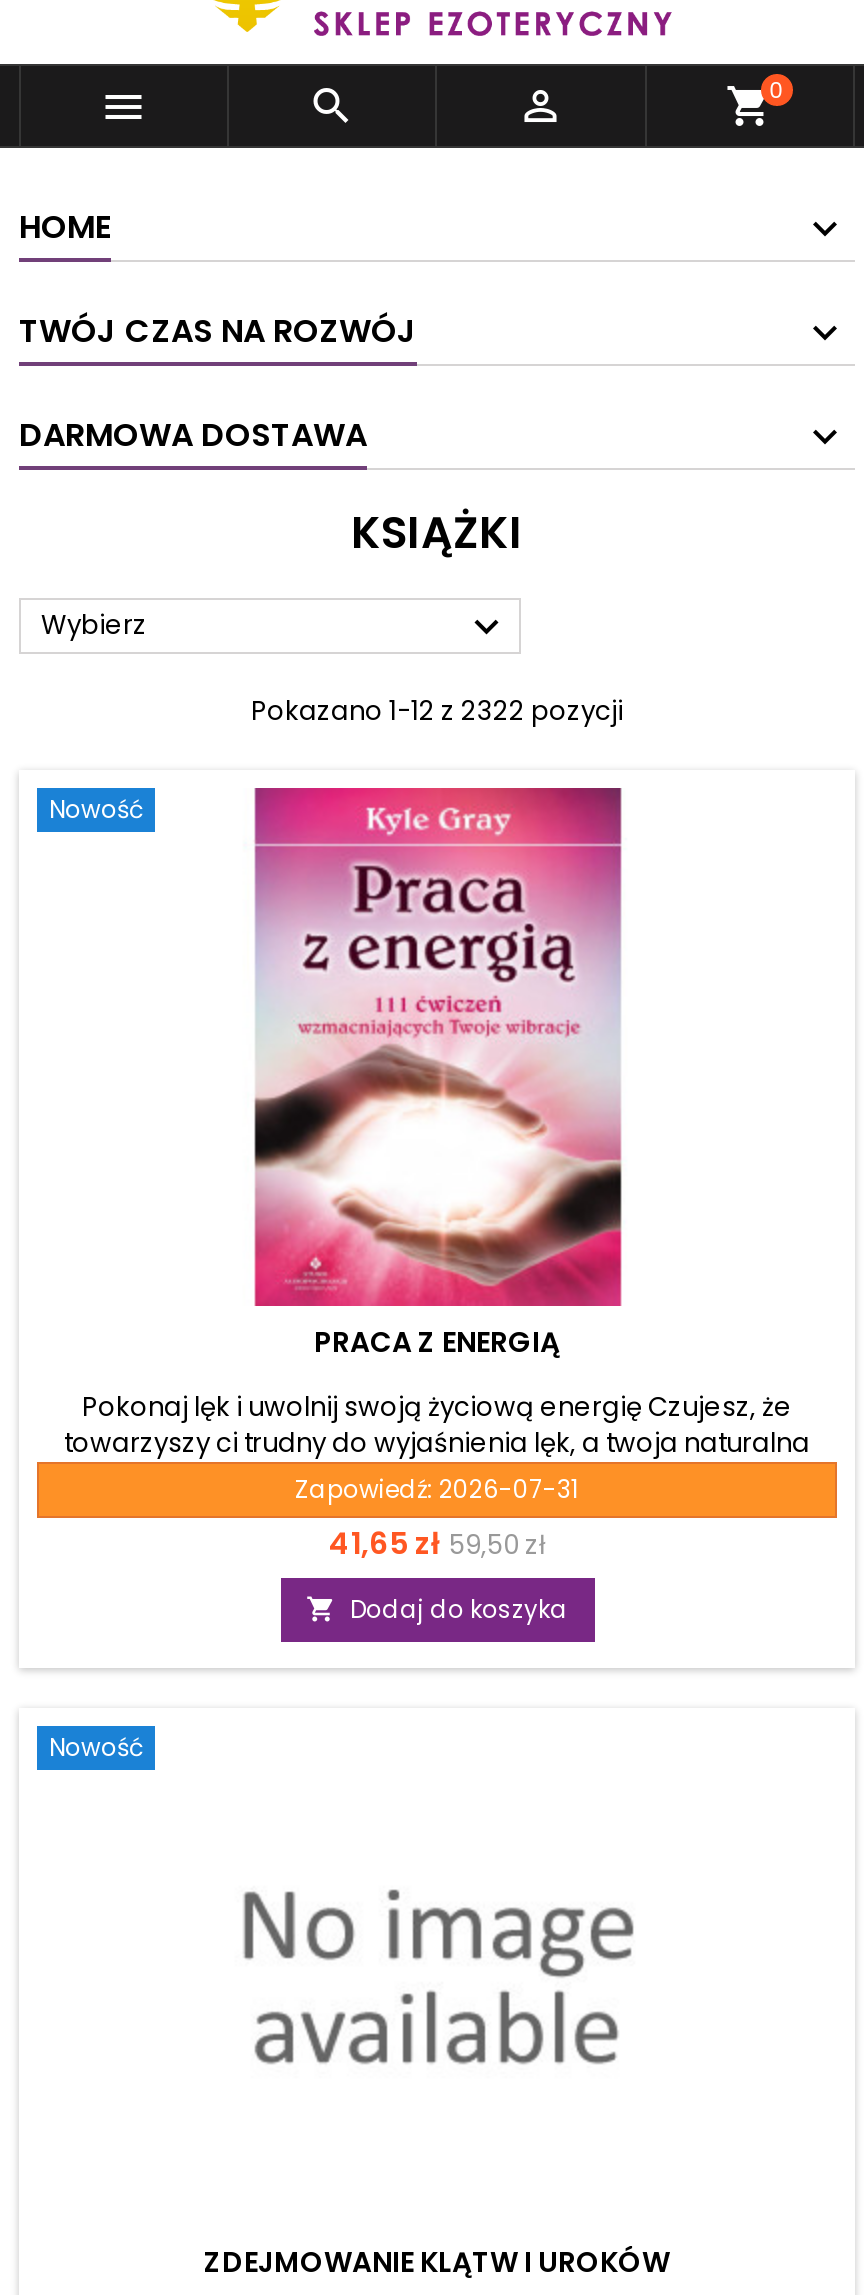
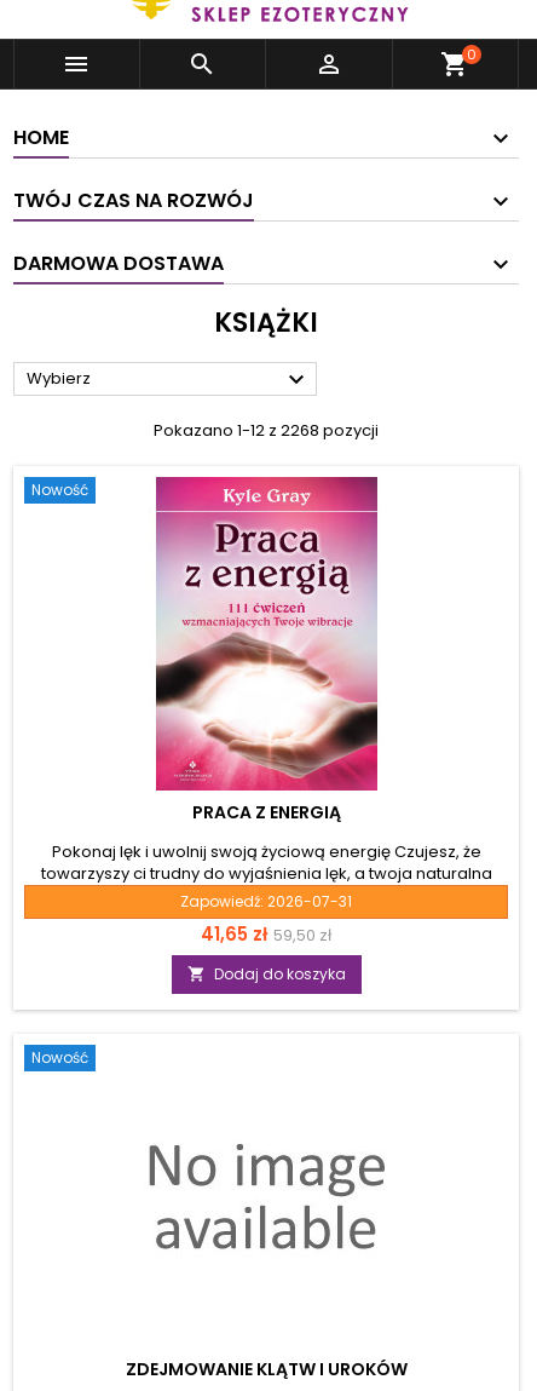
[251,692,623,730] Pokazano 1-12 z 2322 pozycji -> [154,419,379,442] Pokazano 1-12 z 2268 pozycji

